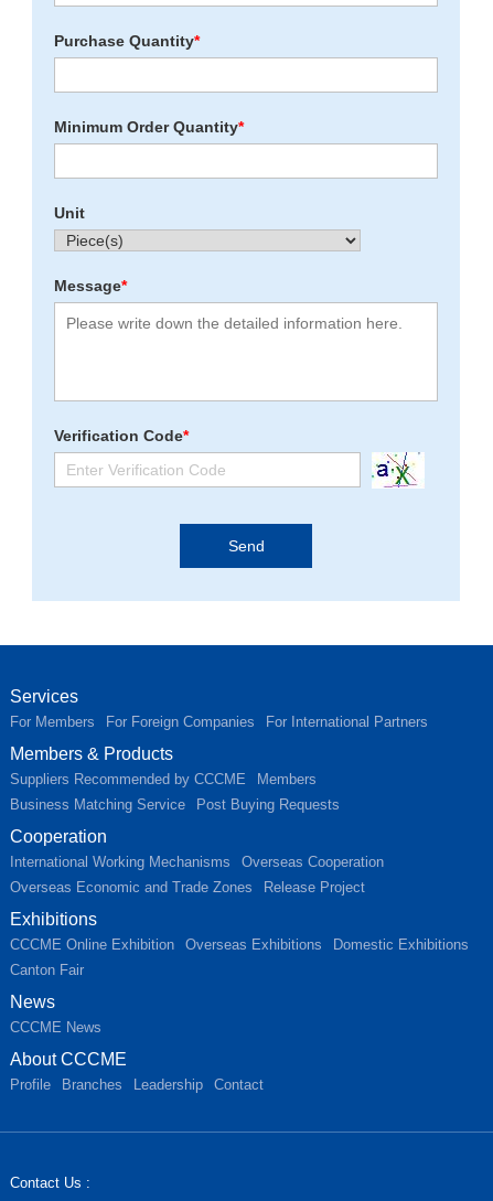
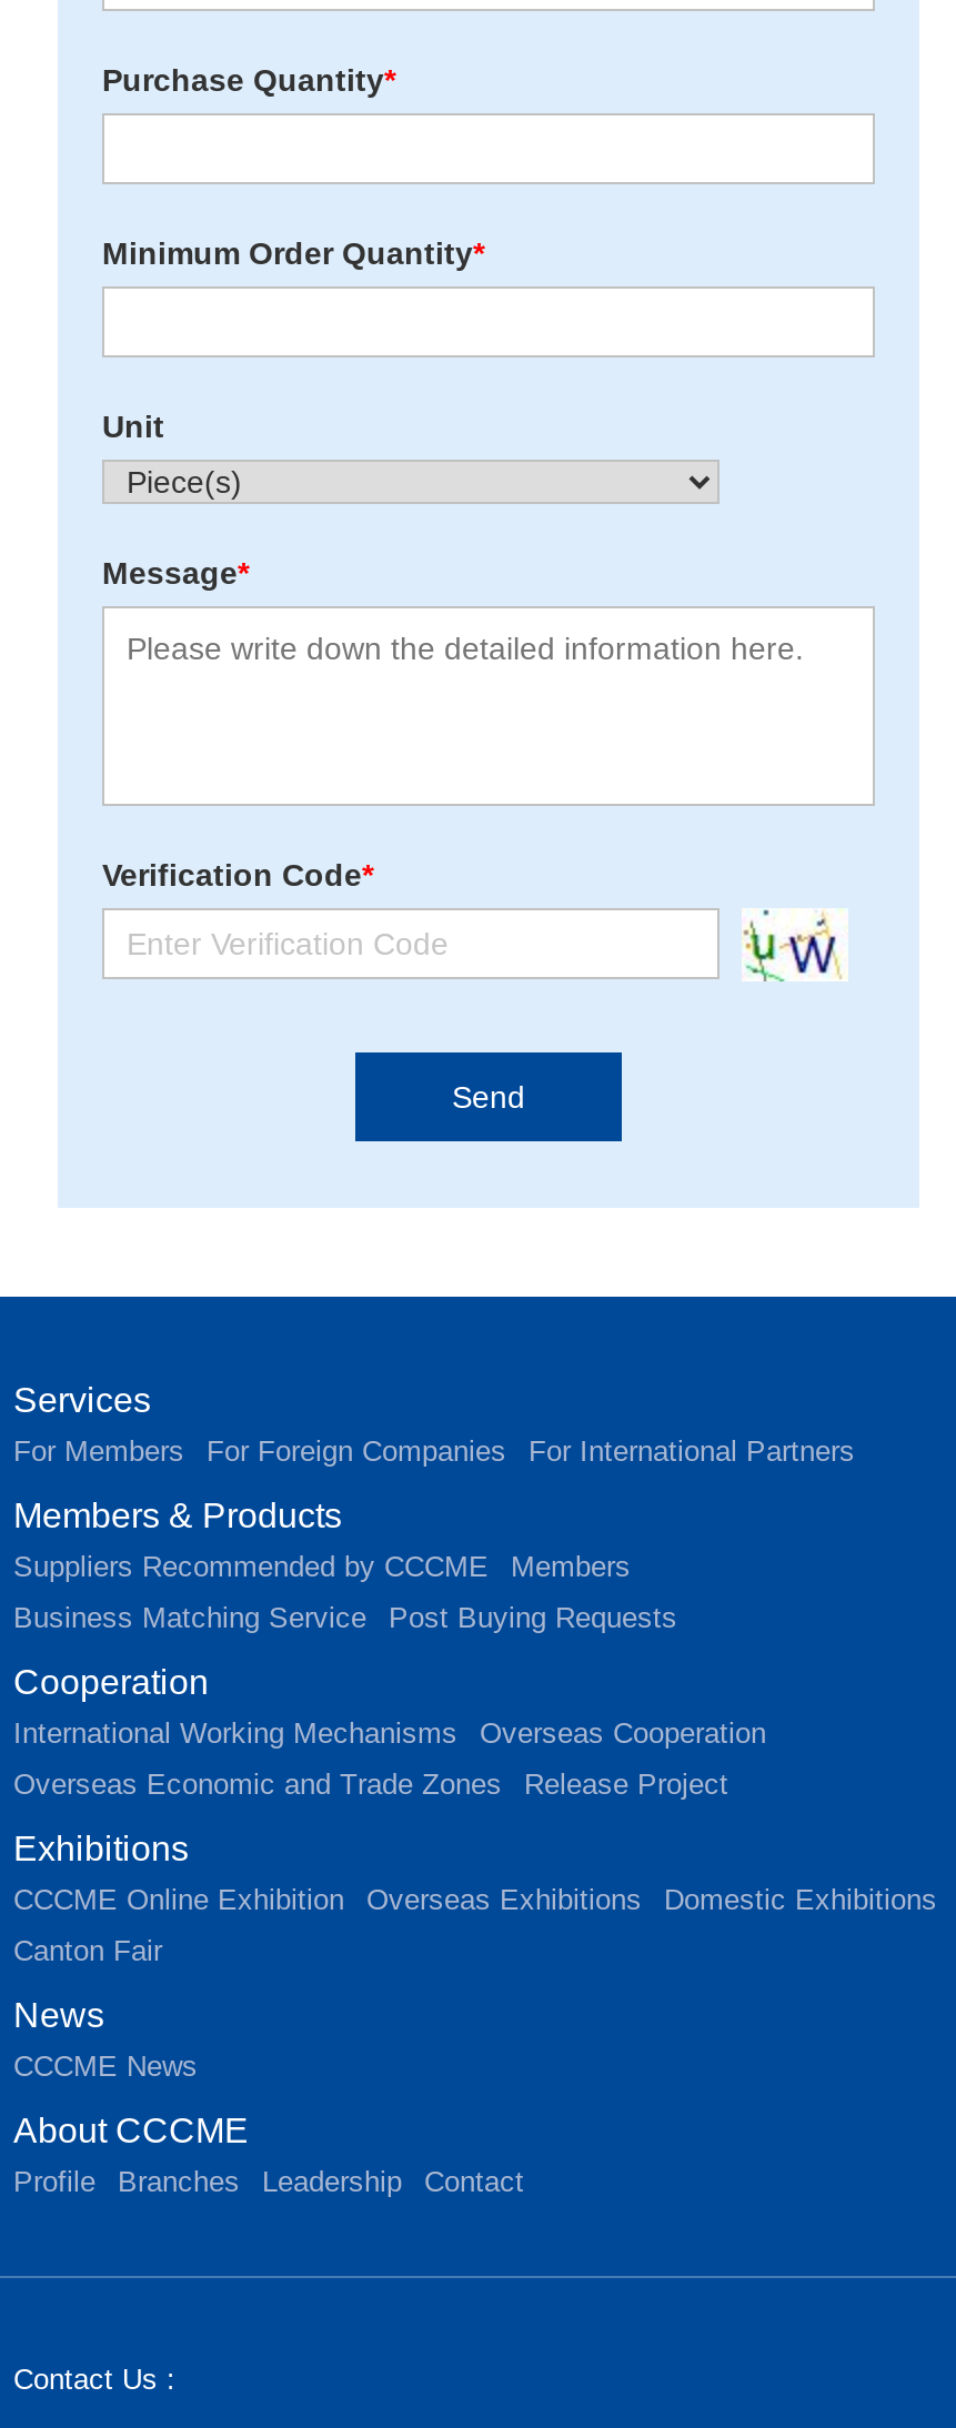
[372,452,420,487] [image] -> [742,910,842,981] [image]

